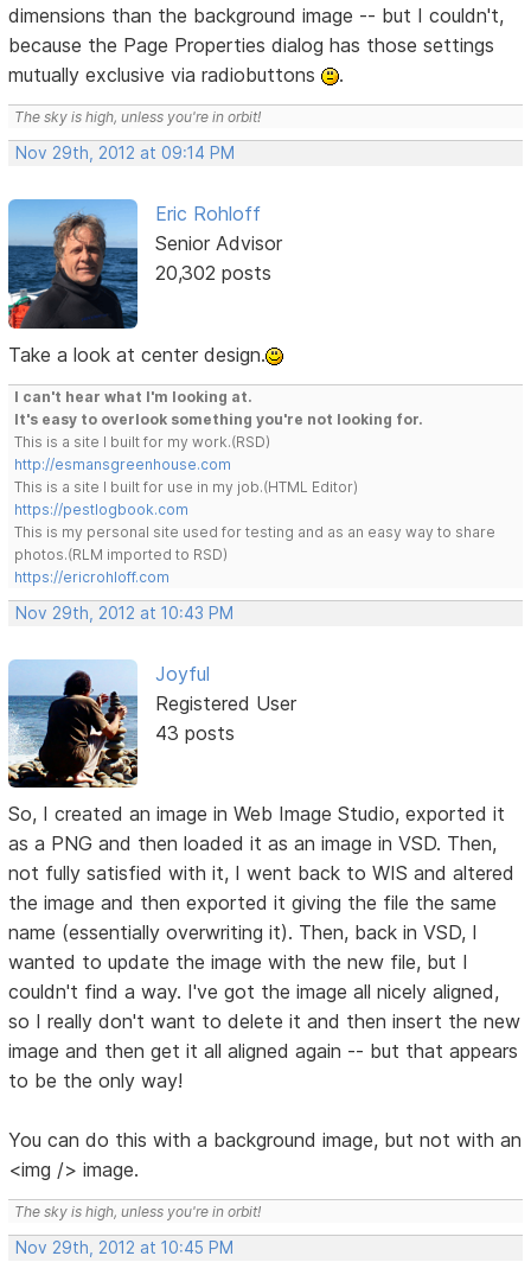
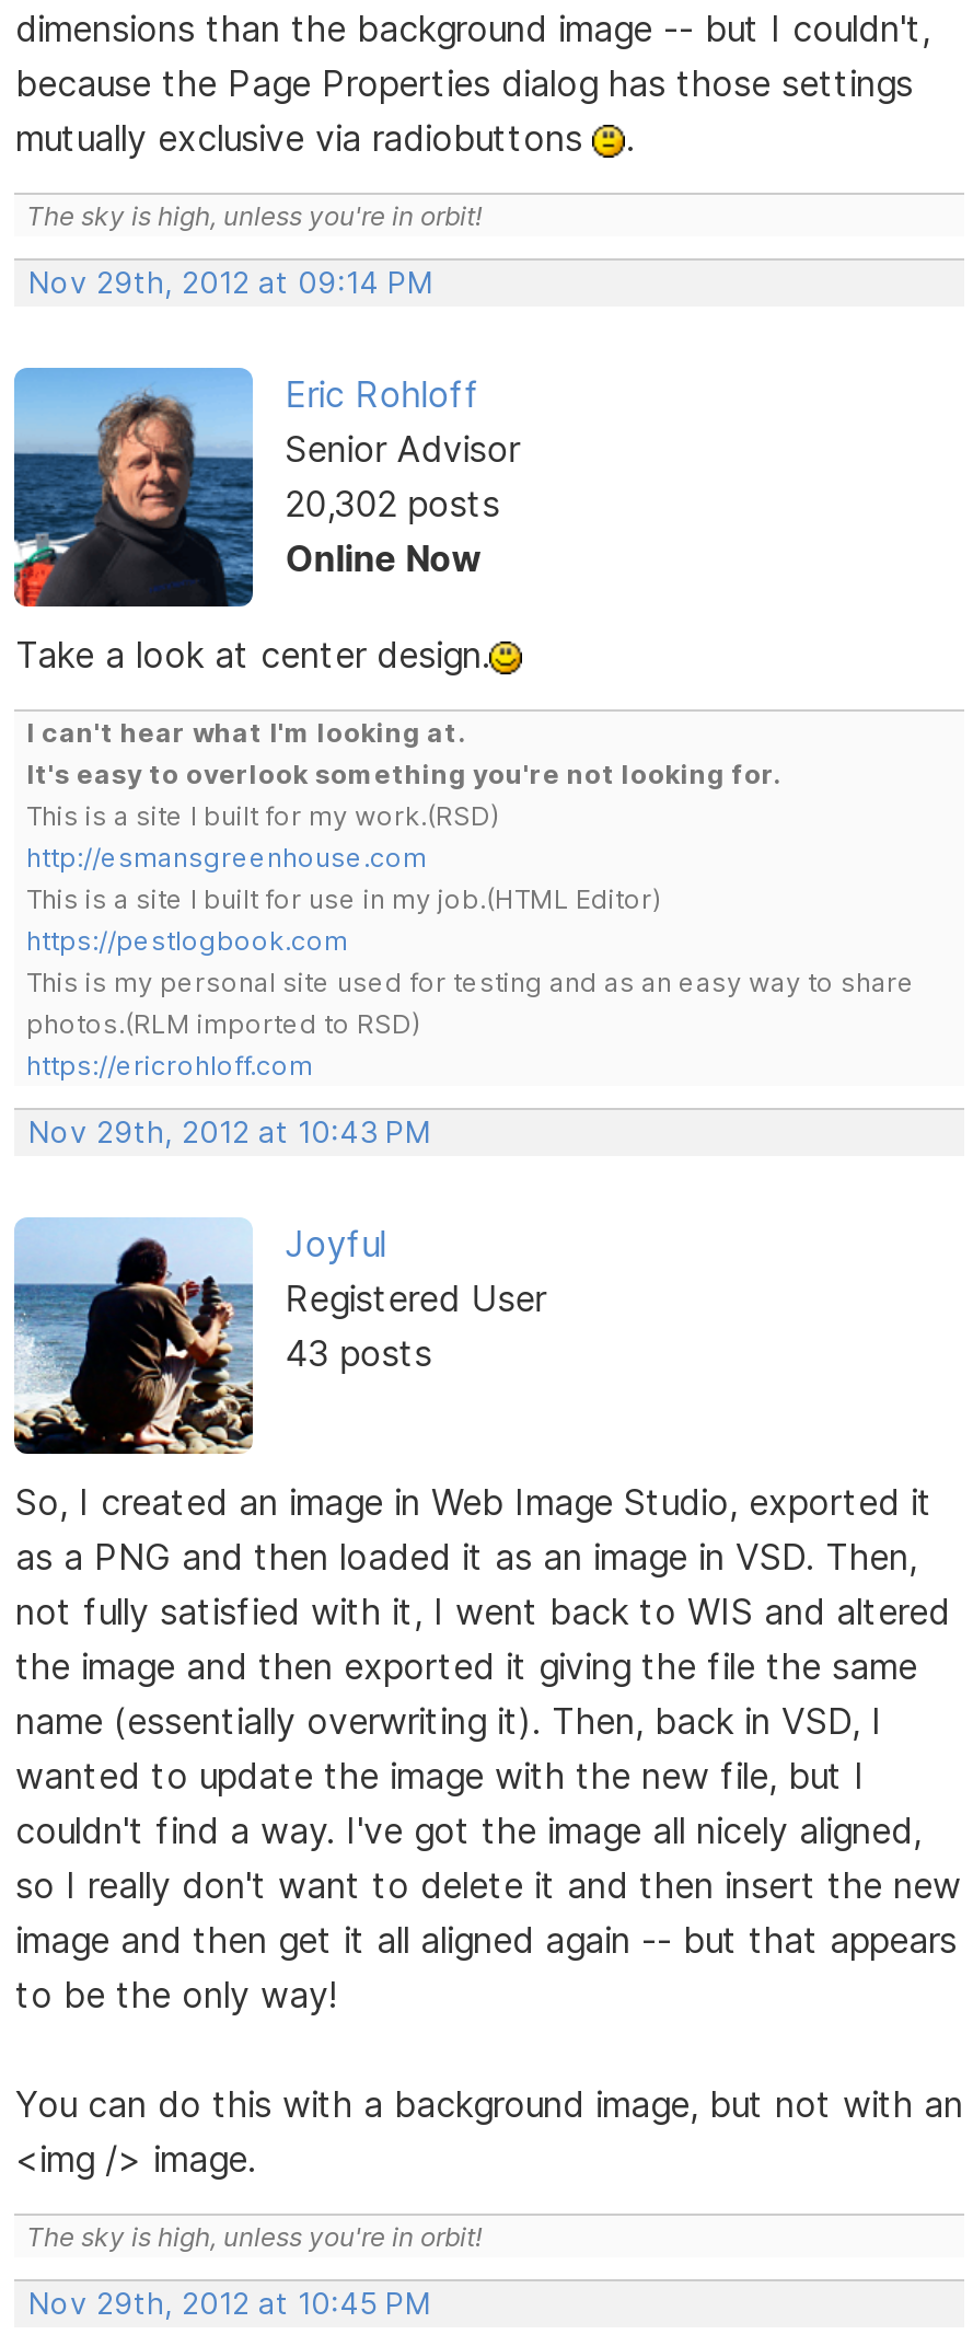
none -> [285,537,482,581] Online Now

